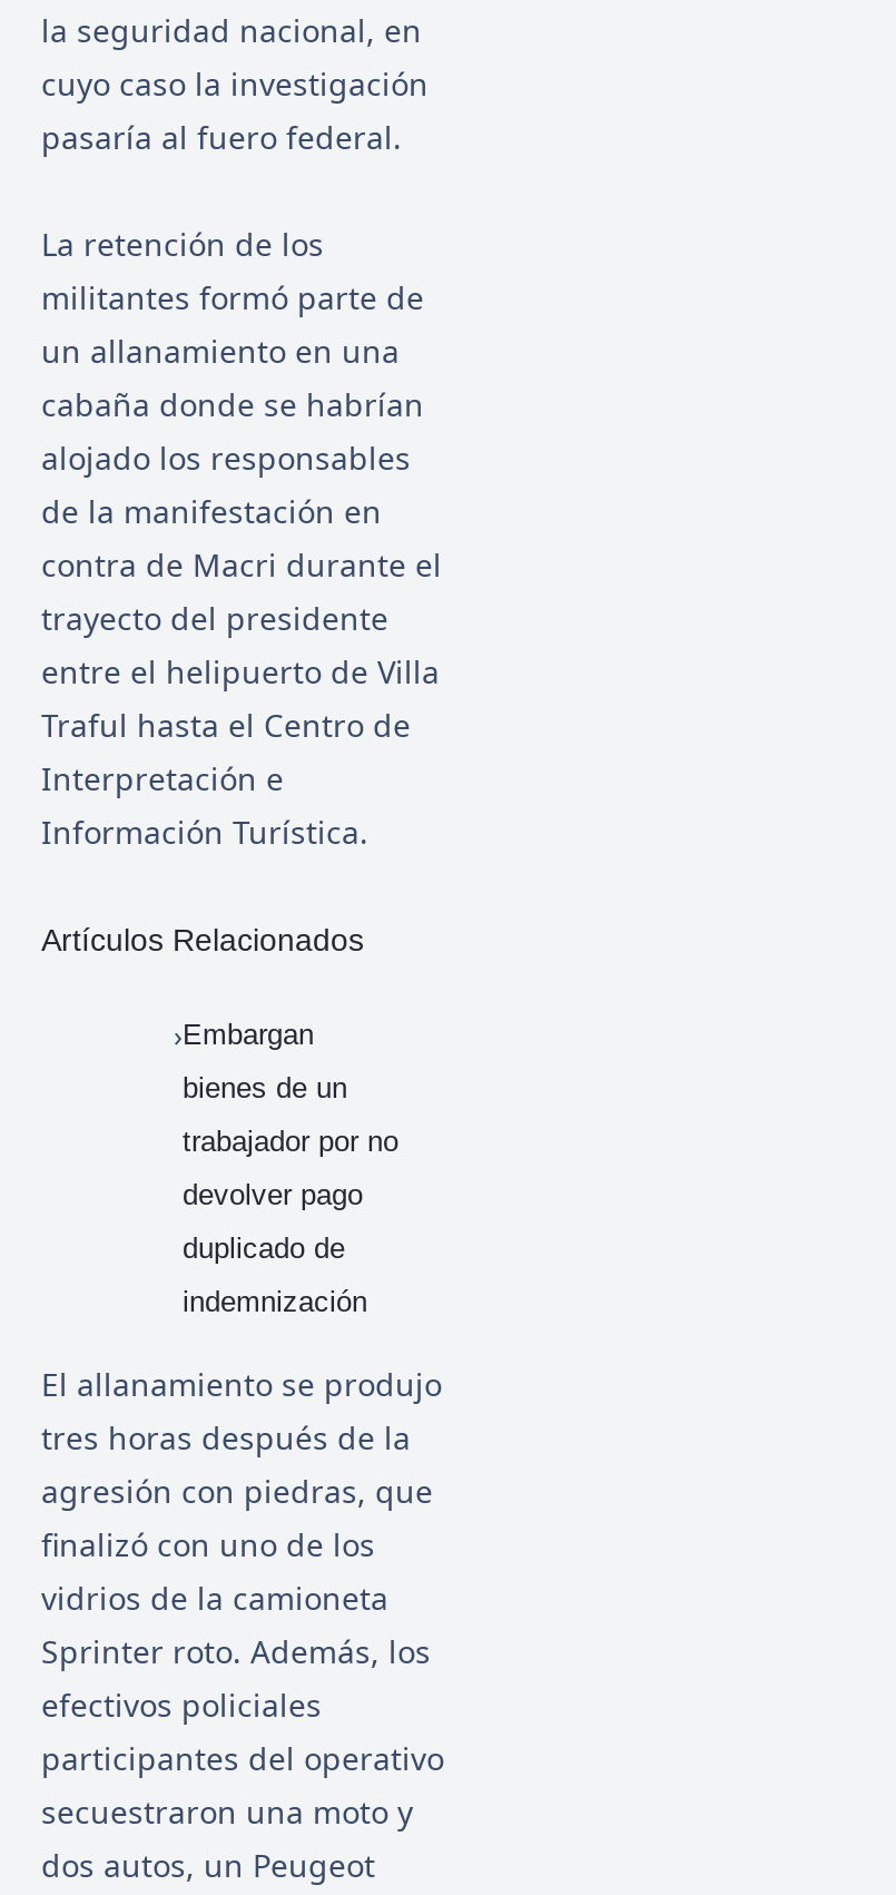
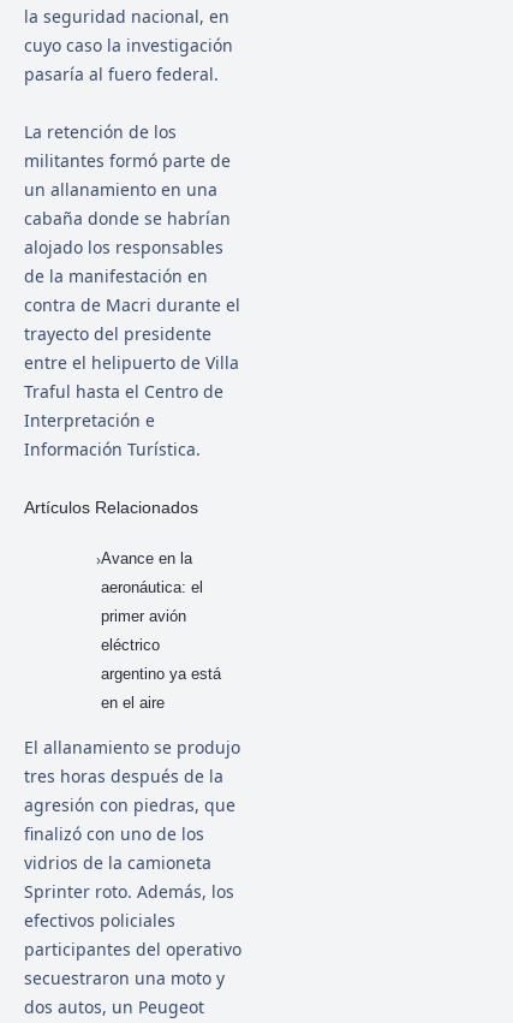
[183,1018,314,1051] Embargan -> [100,549,192,567] Avance en la
[183,1071,347,1104] bienes de un -> [100,578,202,596] aeronáutica: el
[183,1125,398,1158] trabajador por no -> [100,607,186,625] primer avión
[183,1178,363,1211] devolver pago -> [100,636,159,654] eléctrico
[183,1231,345,1265] duplicado de -> [100,665,220,683] argentino ya está
[183,1285,367,1318] indemnización -> [100,694,164,712] en el aire

